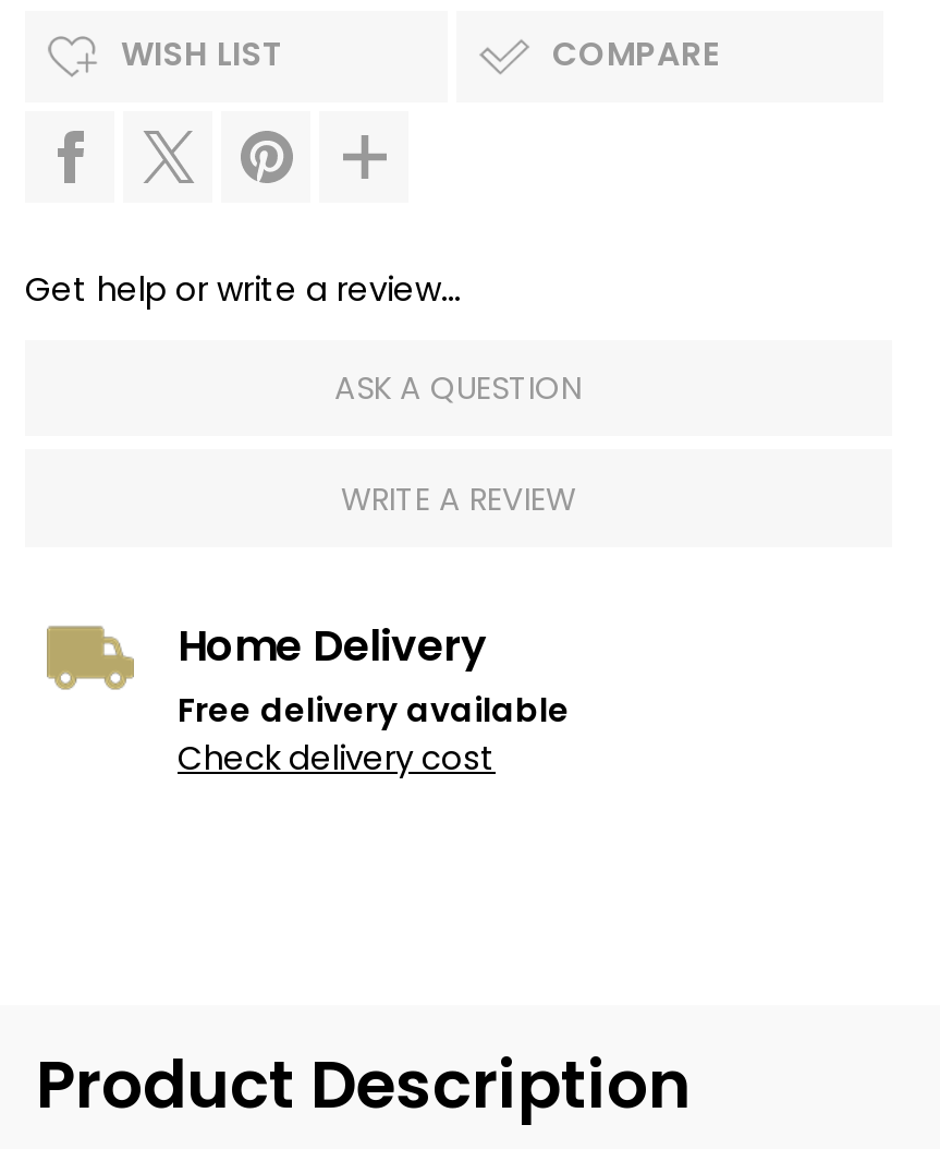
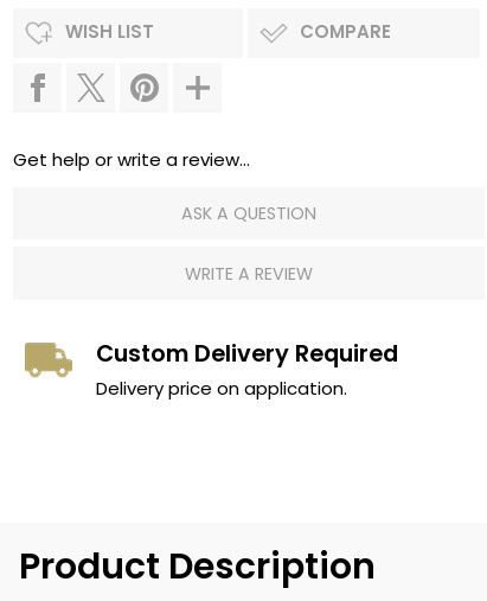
[178,617,570,781] Home Delivery | Free delivery available | Check delivery cost -> [96,338,398,401] Custom Delivery Required | Delivery price on application.

